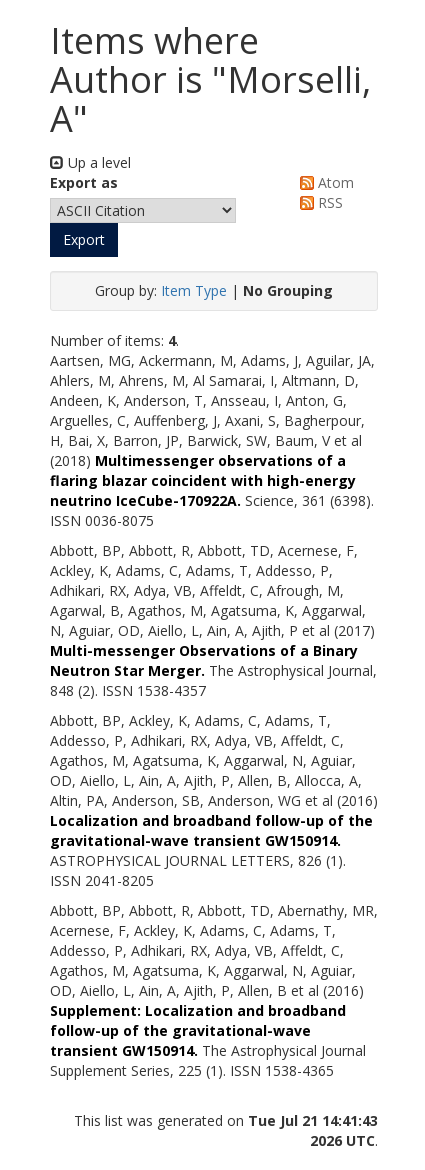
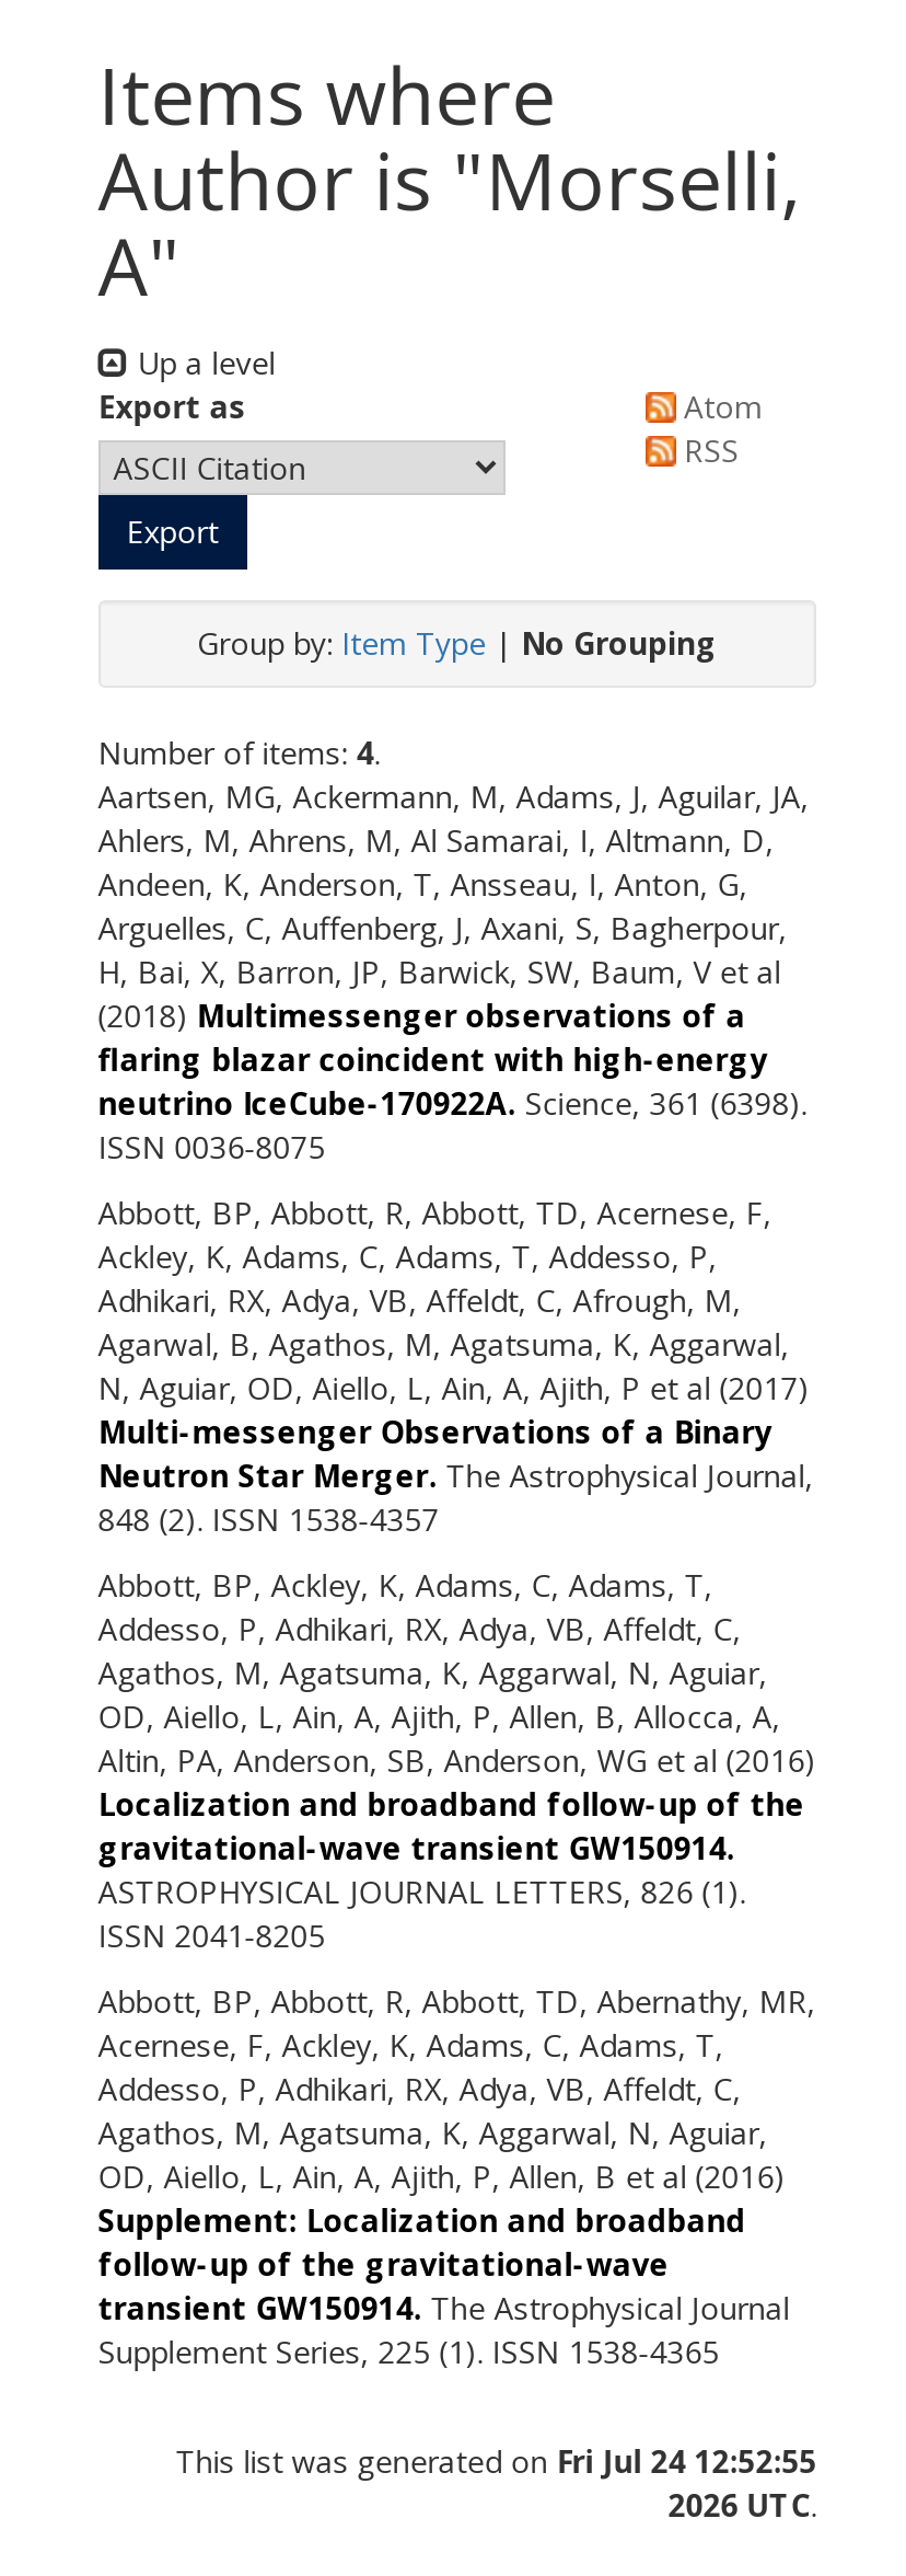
[74,1111,378,1130] This list was generated on Tue Jul 21 14:41:43 -> [176,2439,817,2481] This list was generated on Fri Jul 24 12:52:55

